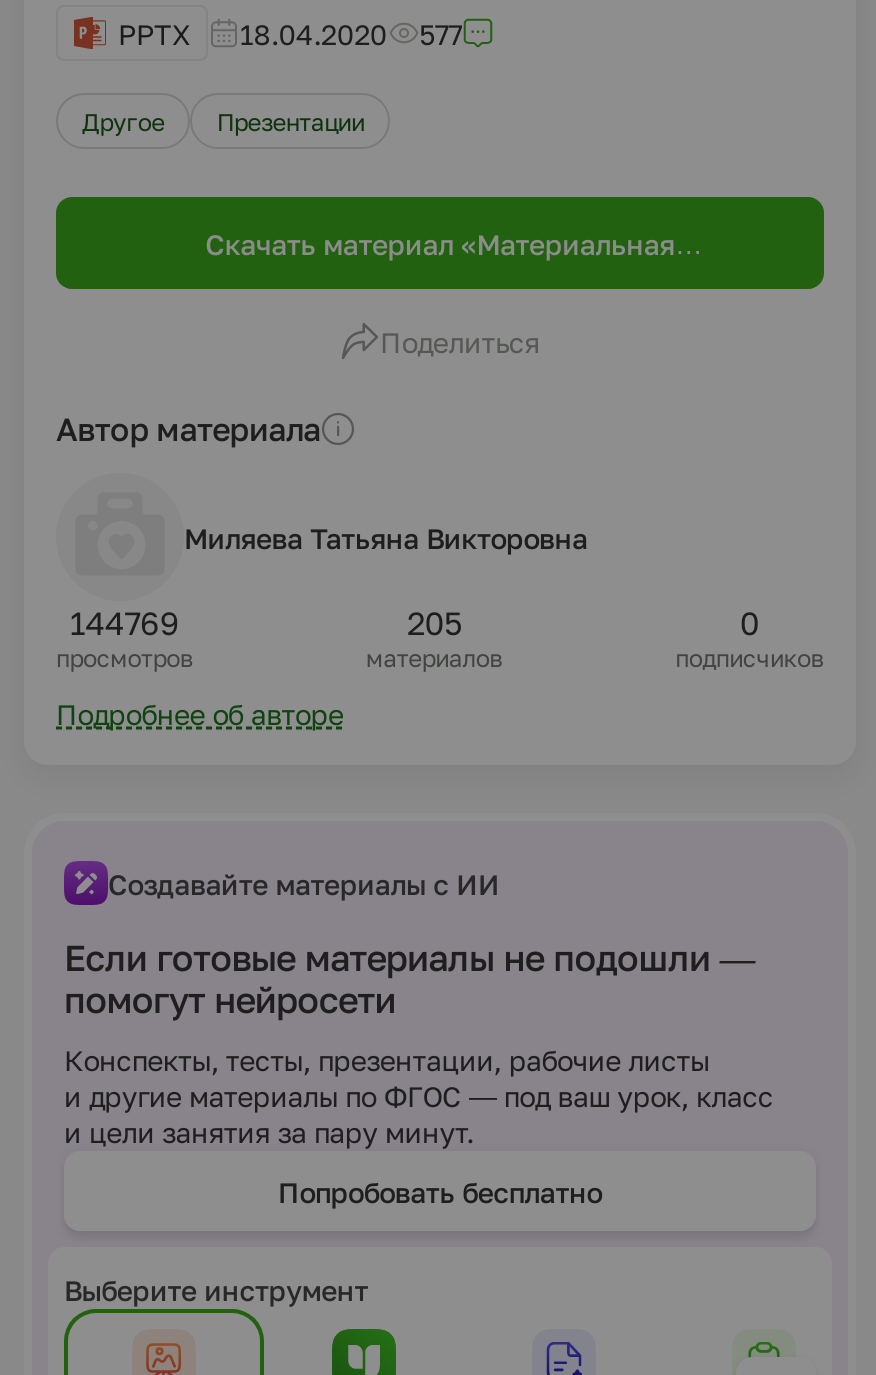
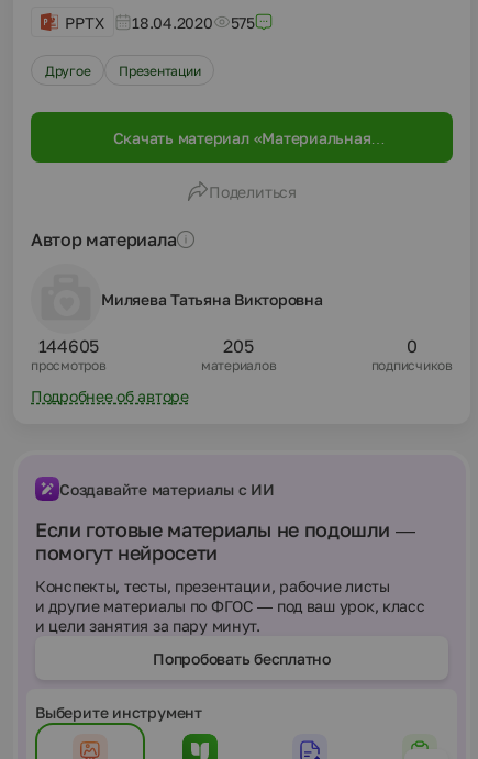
[118,16,462,50] PPTX 18.04.2020 577 -> [65,13,255,31] PPTX 18.04.2020 575
[70,603,179,643] 144769 -> [38,335,99,357] 144605

